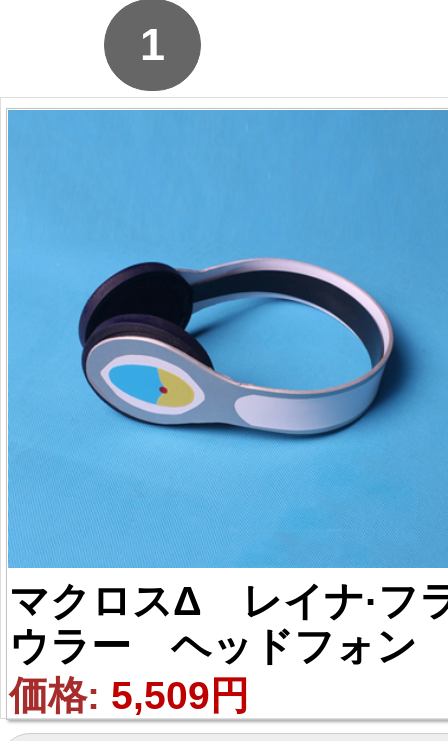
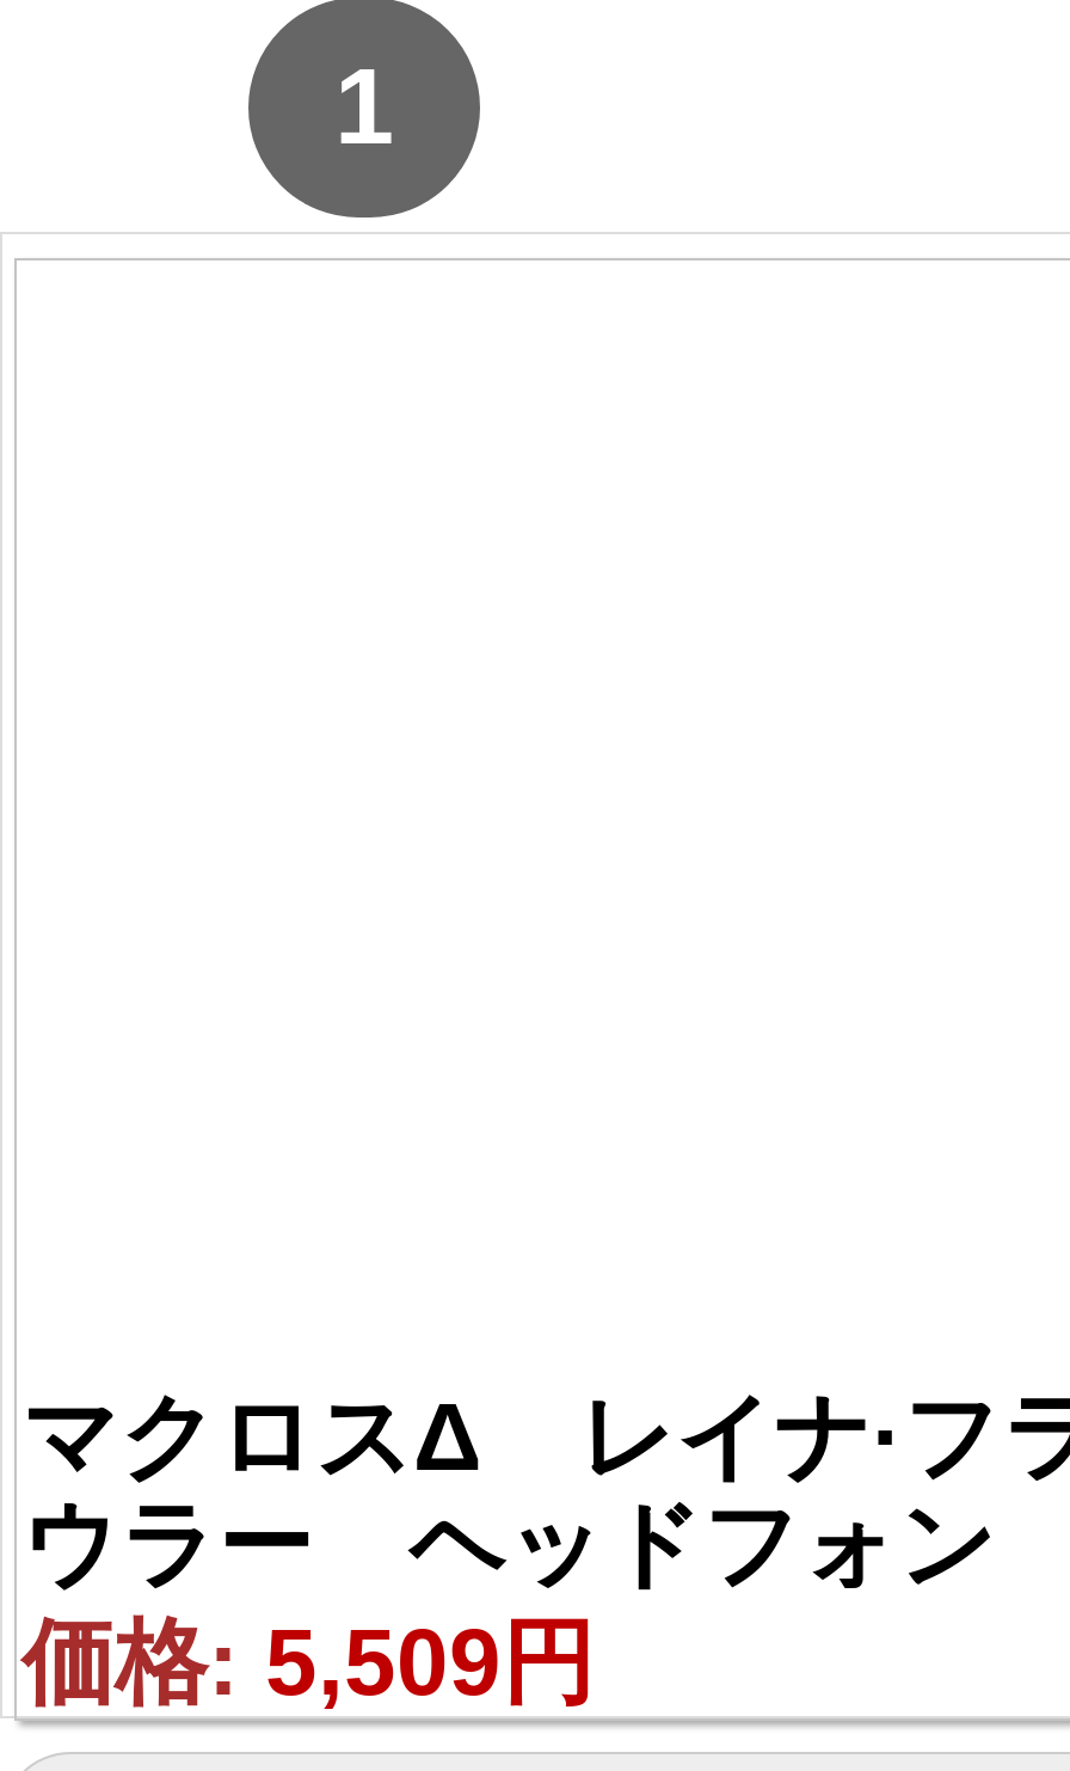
[7,109,445,569] [image] -> none

